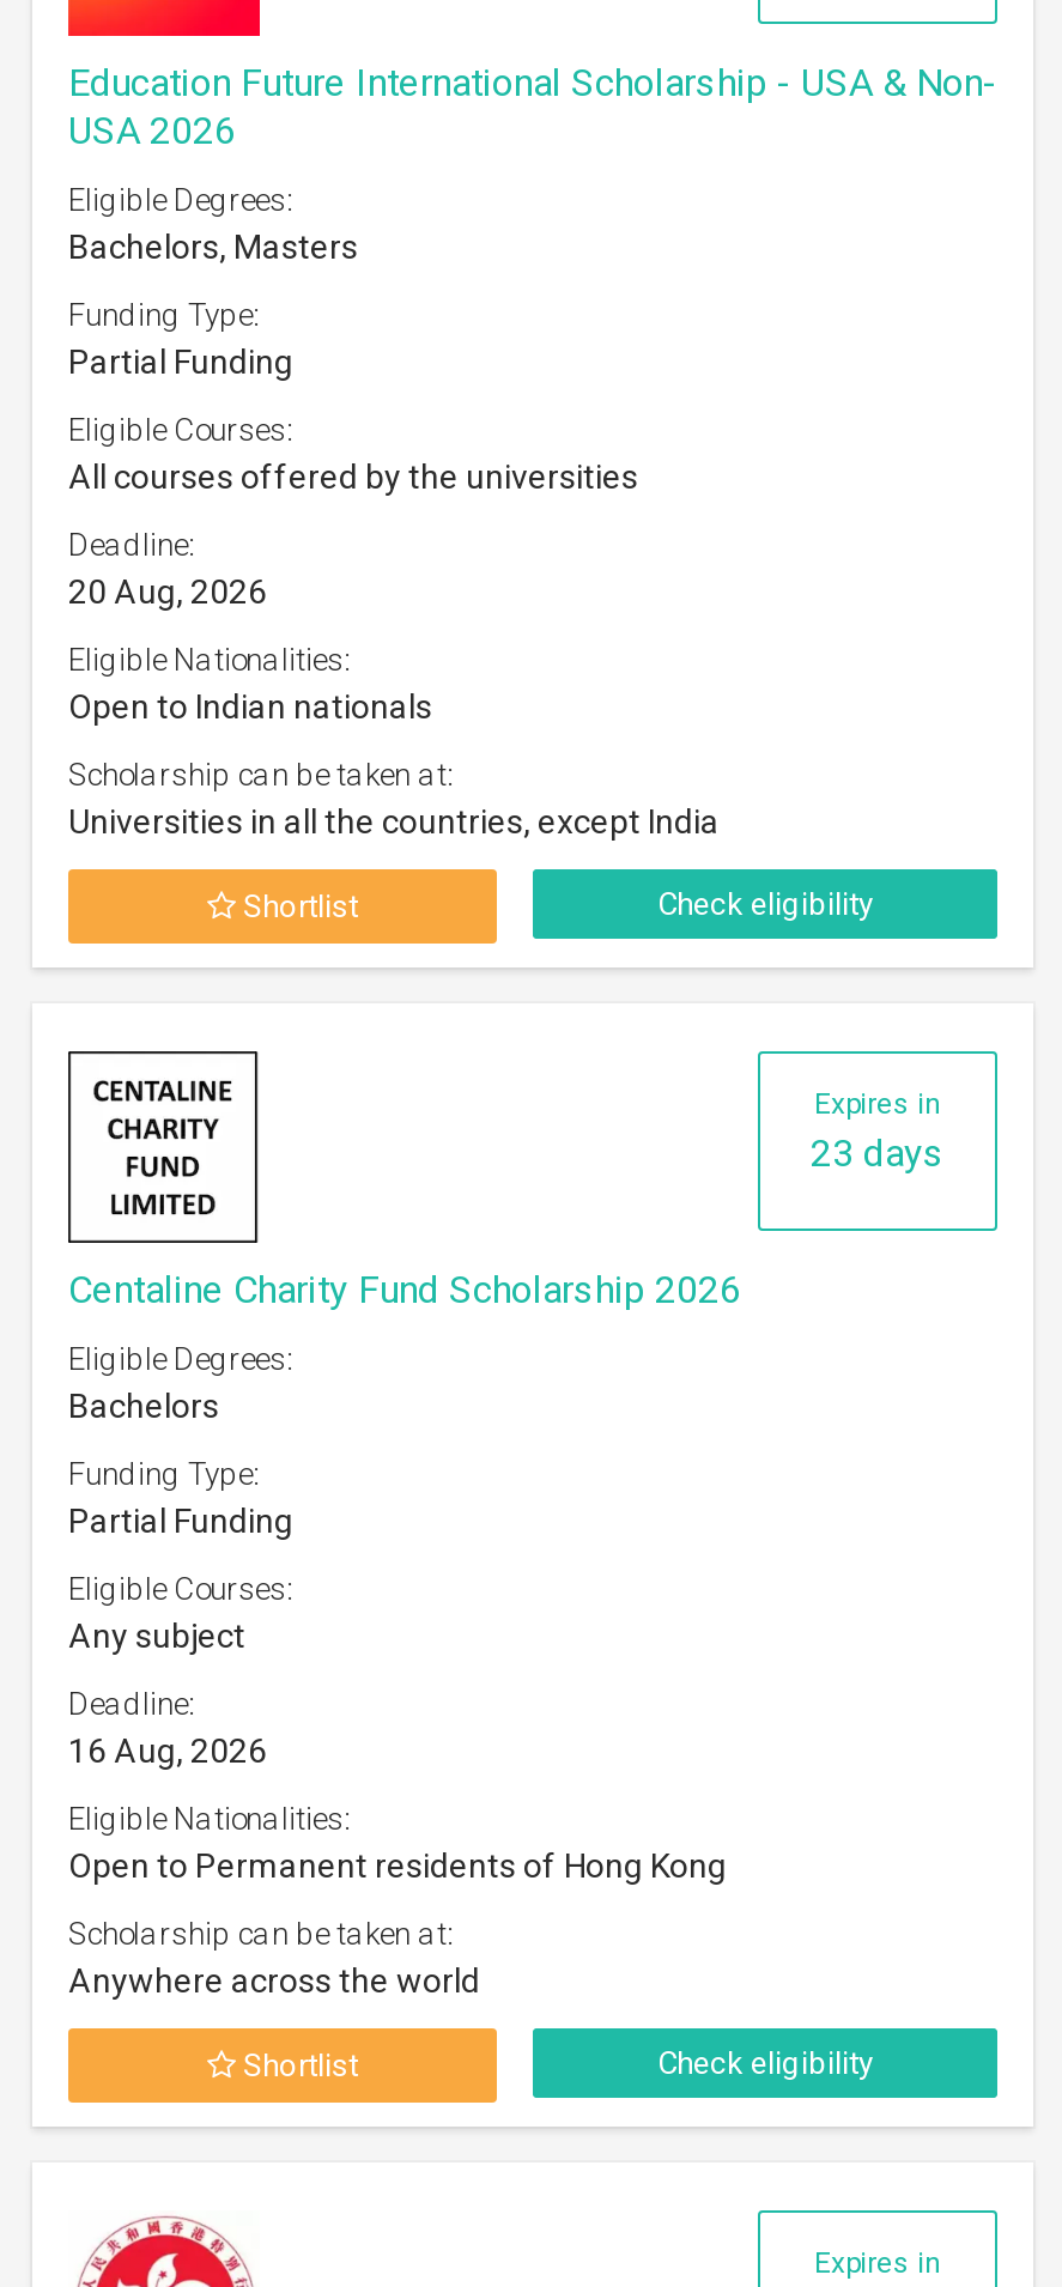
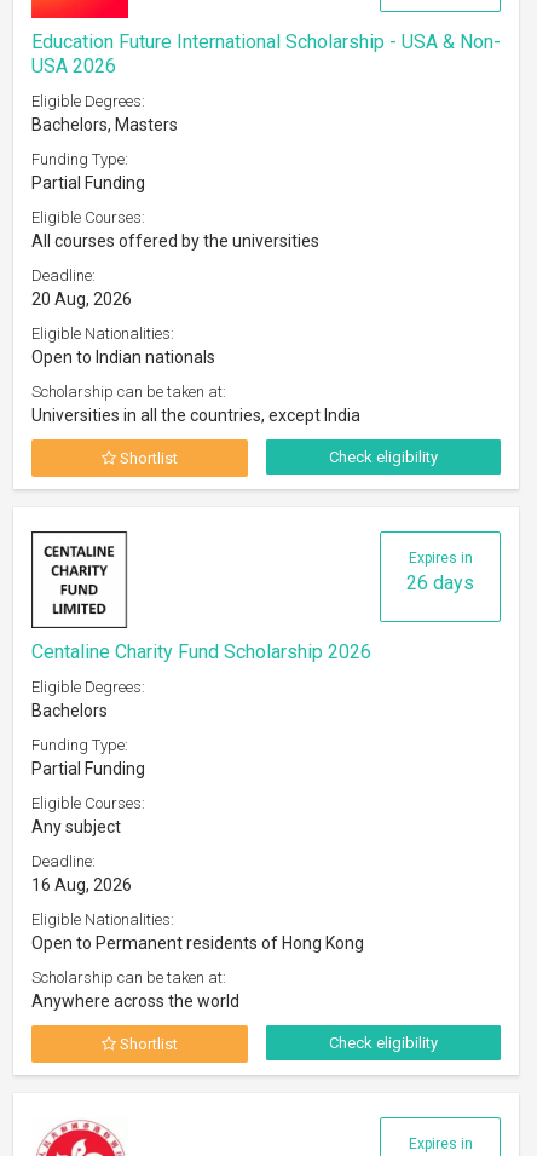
[811,1130,945,1176] 23 days -> [406,571,474,594] 26 days

